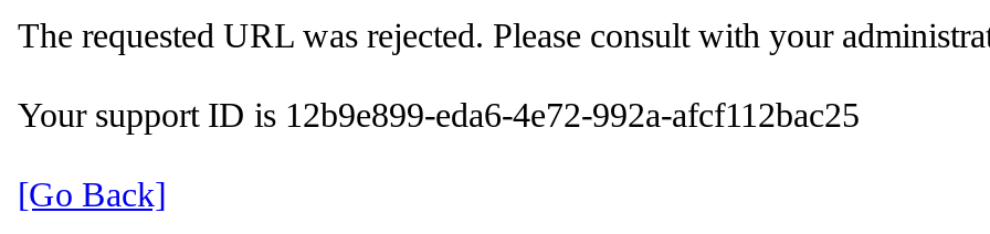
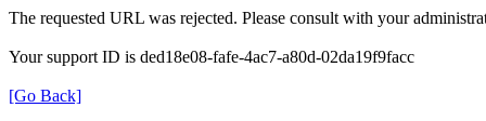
[18,96,860,134] Your support ID is 12b9e899-eda6-4e72-992a-afcf112bac25 -> [9,48,414,66] Your support ID is ded18e08-fafe-4ac7-a80d-02da19f9facc

